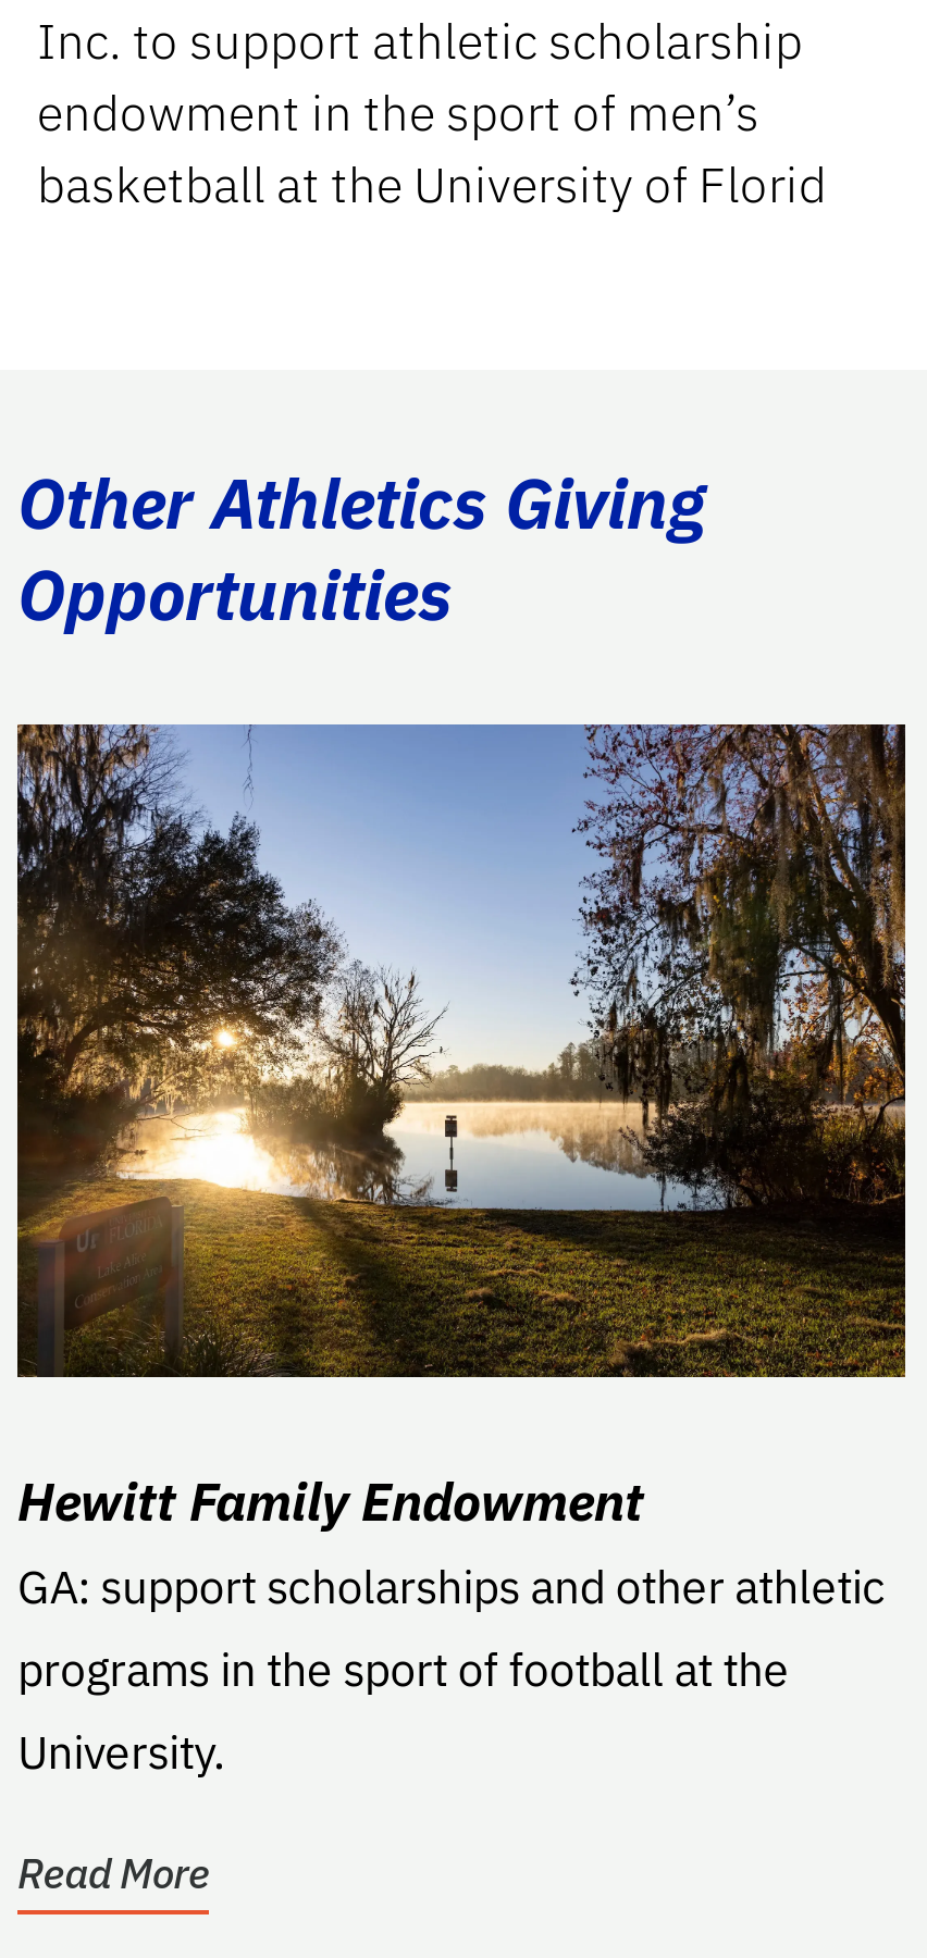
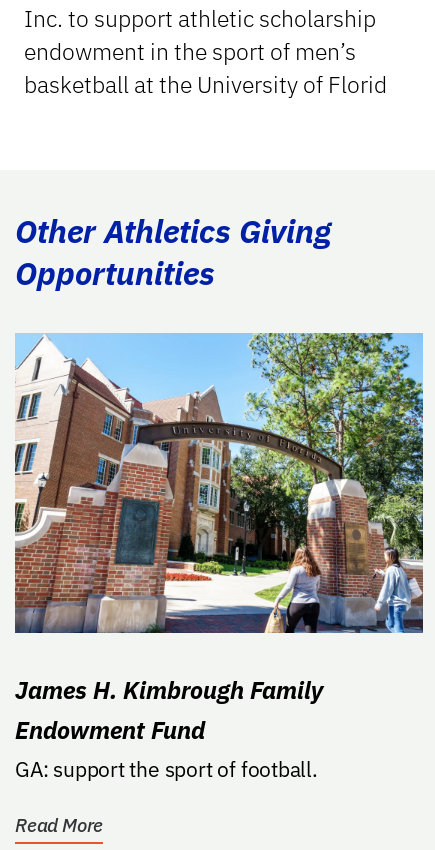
[15,722,907,1781] [image] | Hewitt Family Endowment | GA: support scholarships and other athletic | programs in the sport of football at the | University. -> [14,332,424,782] [image] | James H. Kimbrough Family | Endowment Fund | GA: support the sport of football.

